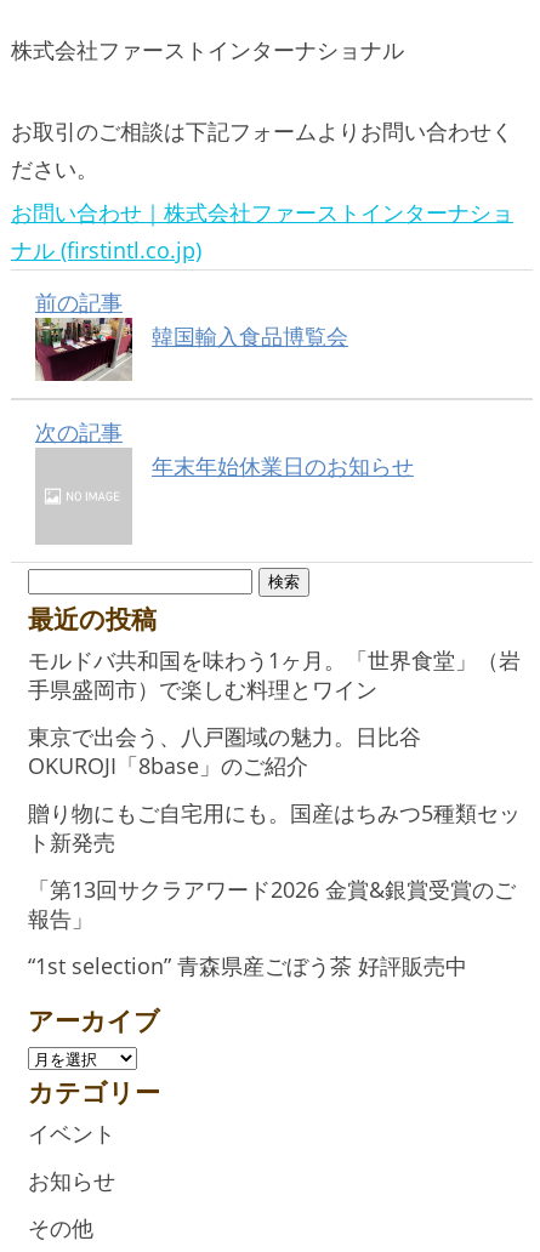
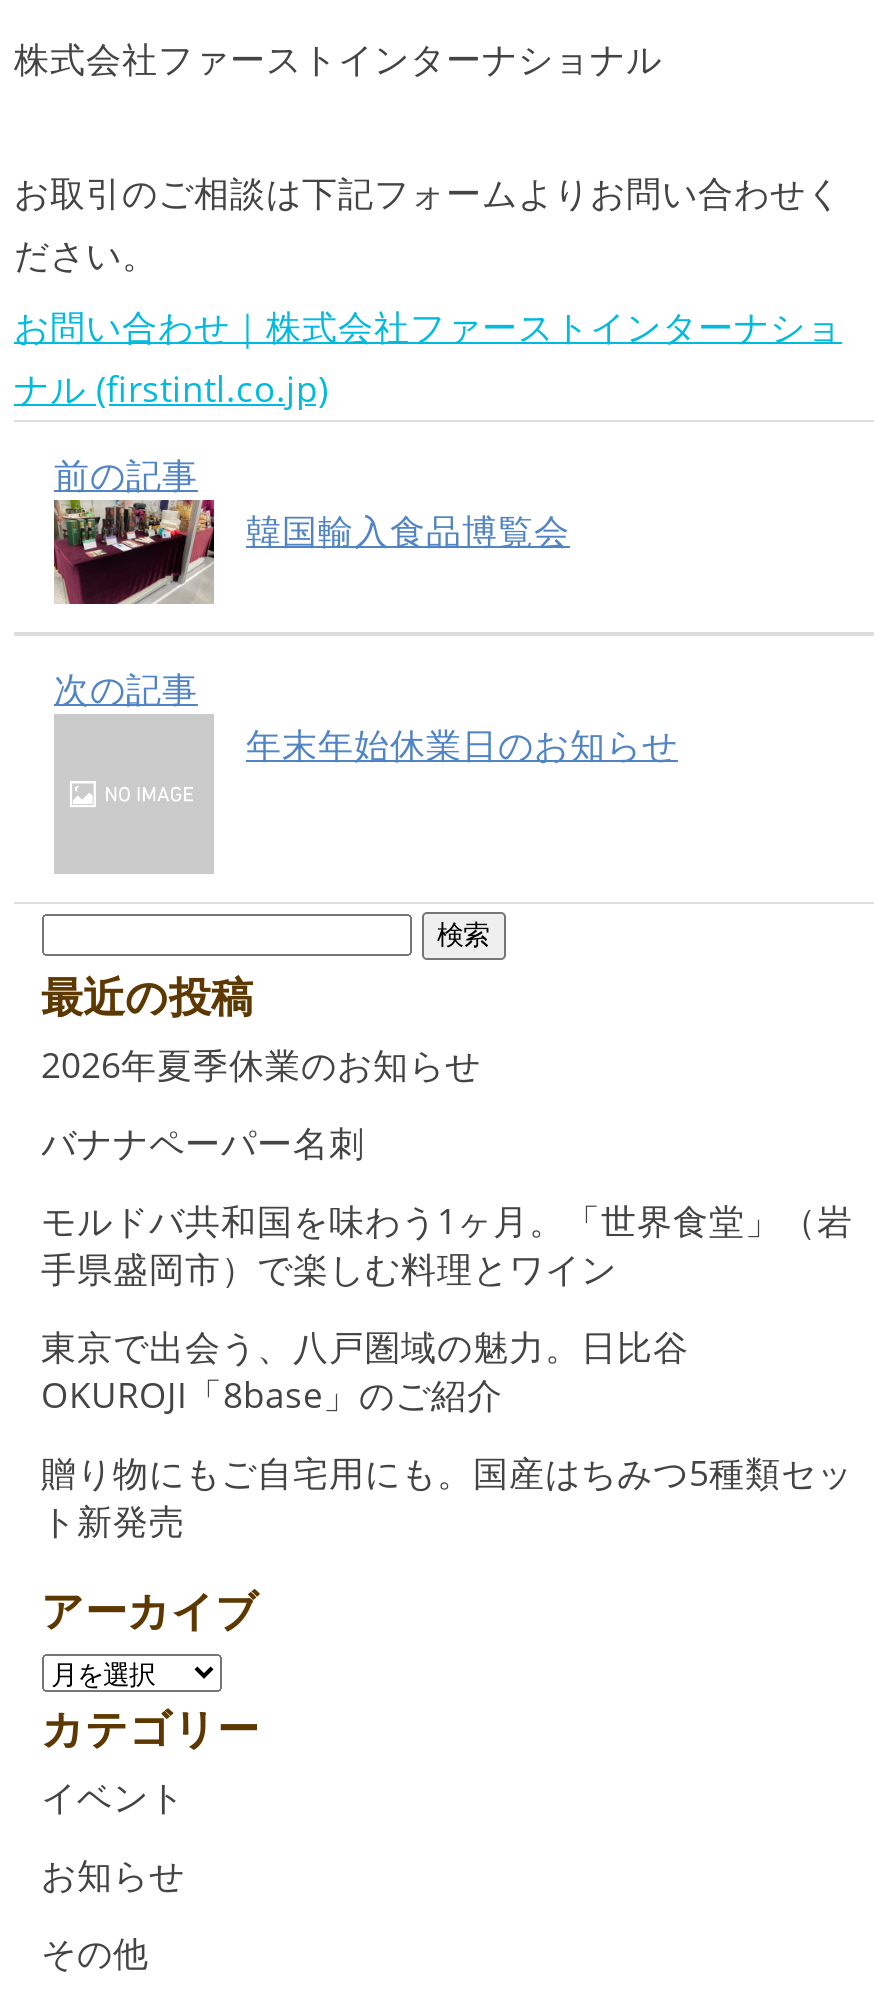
none -> [41,1040,481,1166] 2026年夏季休業のお知らせ | バナナペーパー名刺
moved [27,646,520,857] -> [41,1196,853,1544]: モルドバ共和国を味わう1ヶ月。「世界食堂」（岩 | 手県盛岡市）で楽しむ料理とワイン | 東京で出会う、八戸圏域の魅力。日比谷 | OKUROJI「8base」のご紹介 | 贈り物にもご自宅用にも。国産はちみつ5種類セッ | ト新発売
[27,875,515,980] 「第13回サクラアワード2026 金賞&銀賞受賞のご | 報告」 | “1st selection” 青森県産ごぼう茶 好評販売中 -> none

